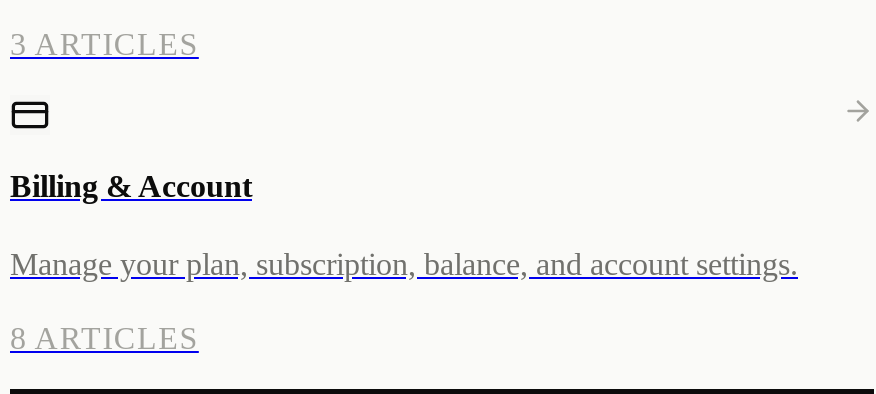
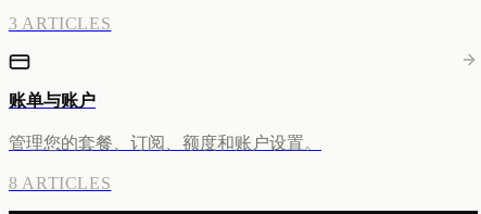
[10,168,252,202] Billing & Account -> [9,91,96,109] 账单与账户
[10,246,798,280] Manage your plan, subscription, balance, and account settings. -> [9,133,321,152] 管理您的套餐、订阅、额度和账户设置。

